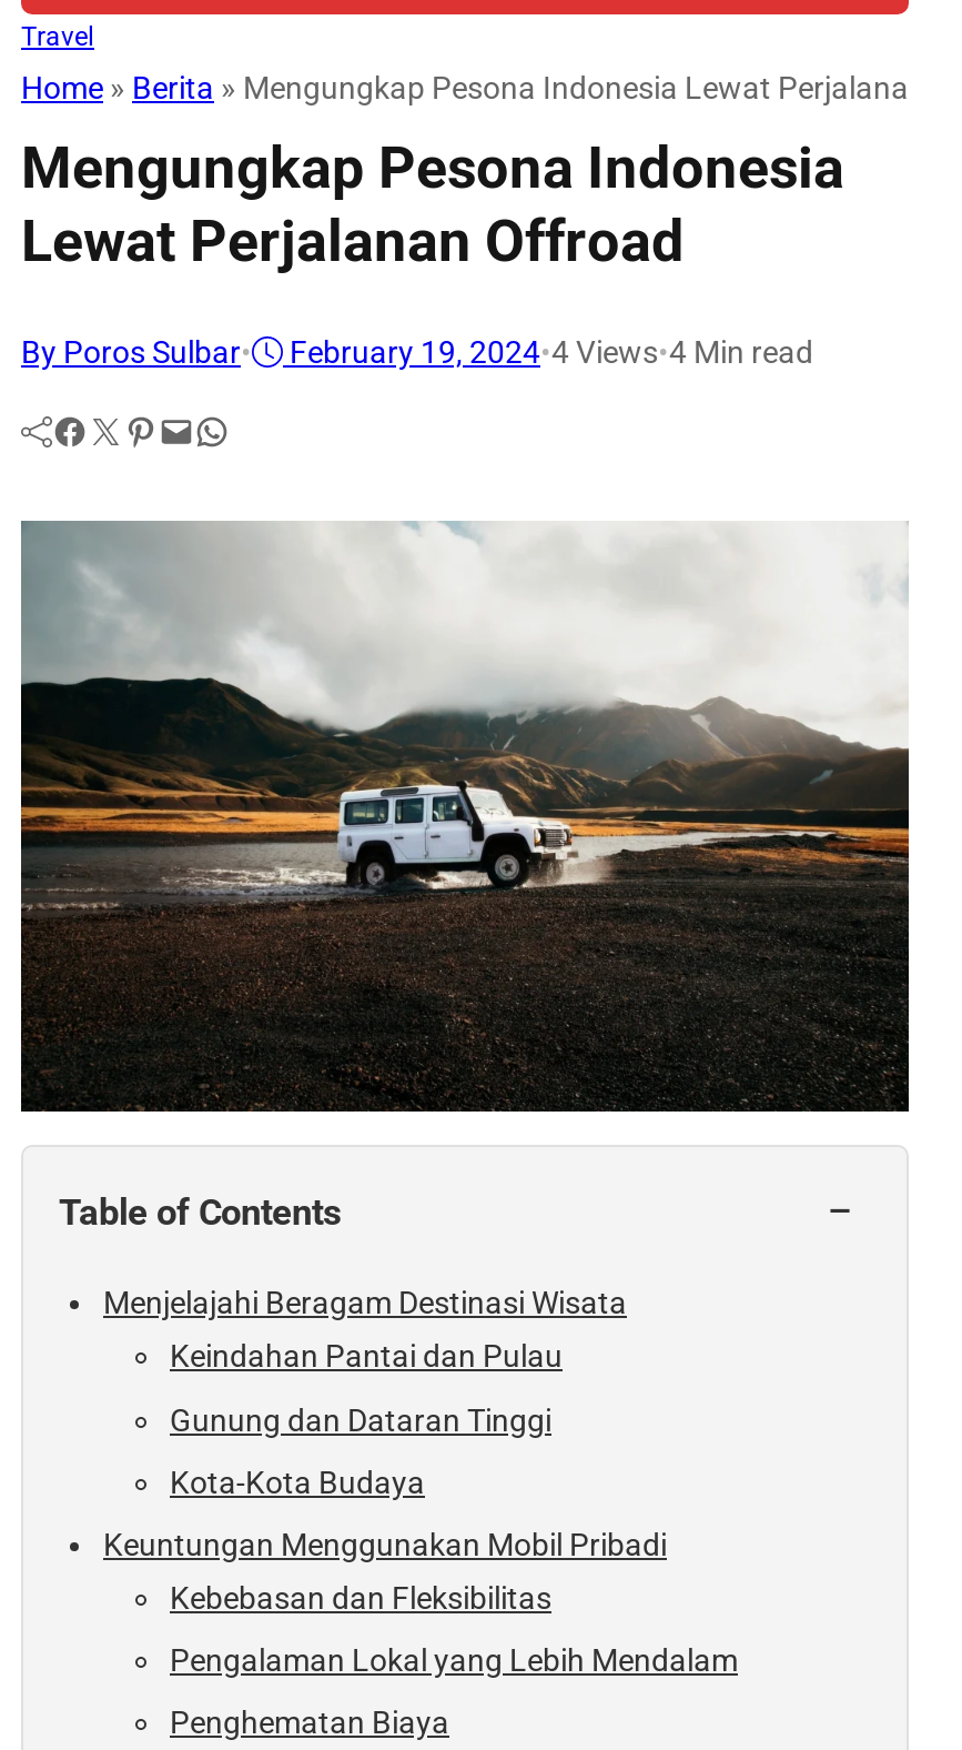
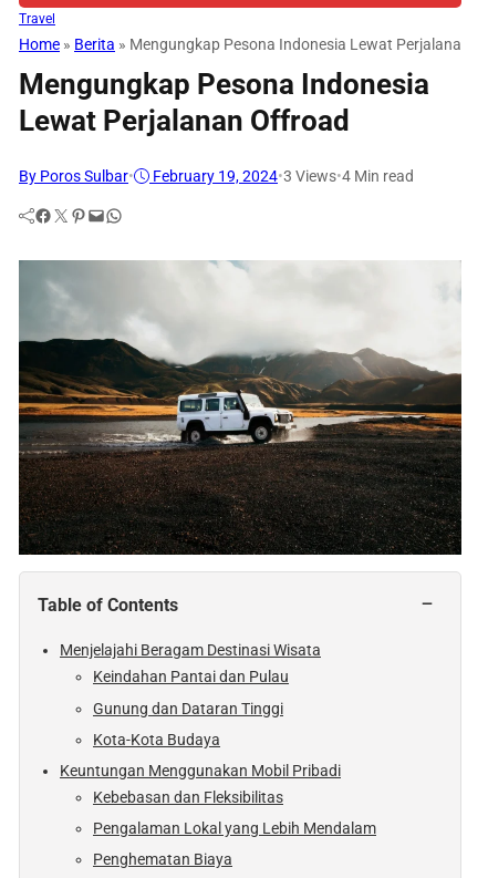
[290,335,813,370] February 19, 2024 • 4 Views • 4 Min read -> [153,168,414,185] February 19, 2024 • 3 Views • 4 Min read

